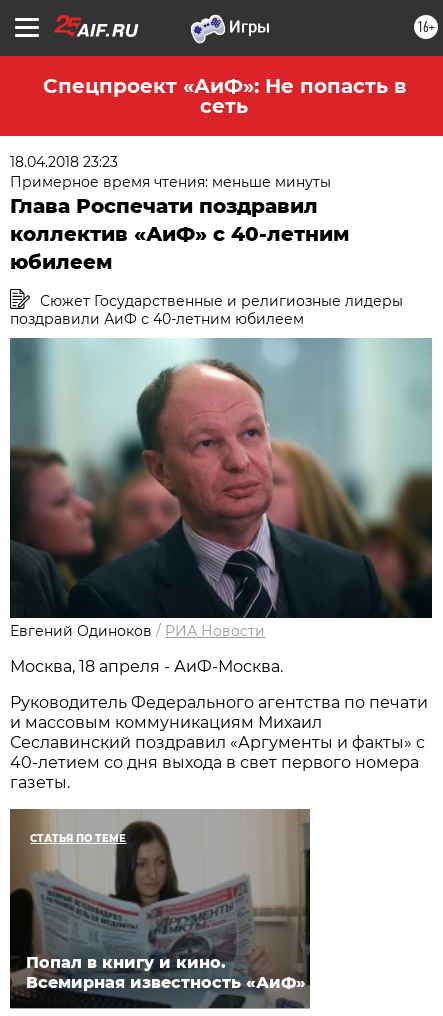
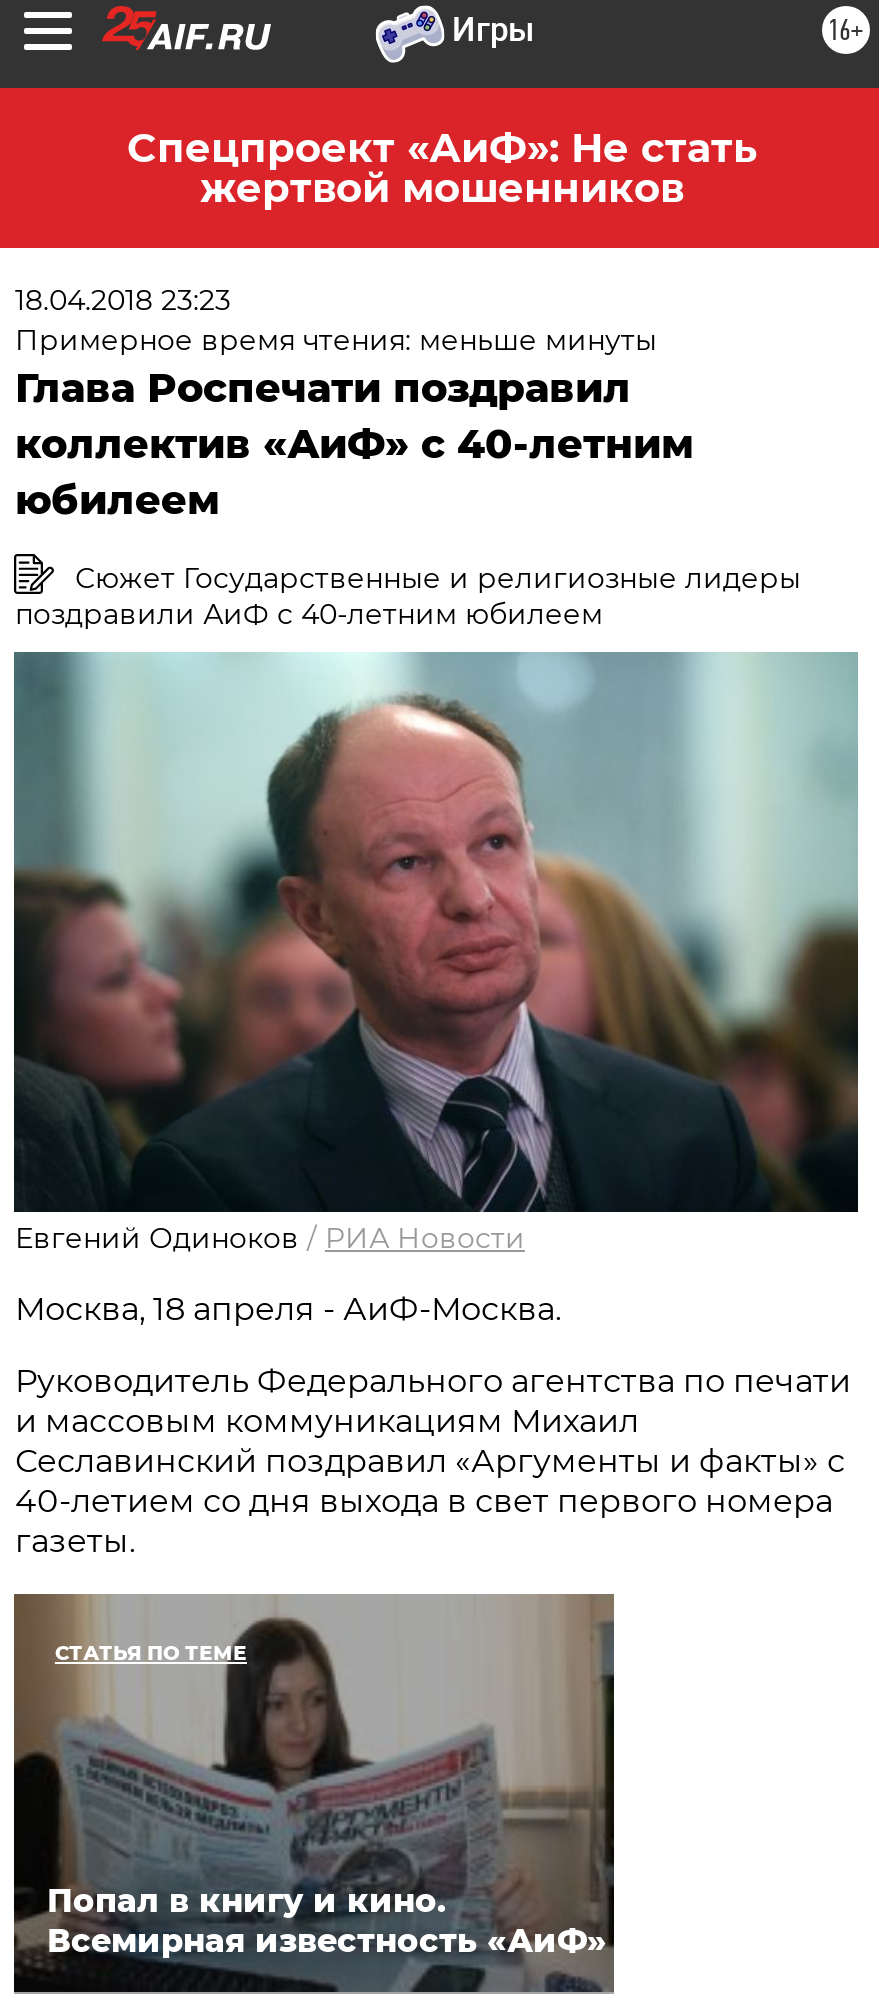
[42,74,405,118] Спецпроект «АиФ»: Не попасть в | сеть -> [127,124,757,212] Спецпроект «АиФ»: Не стать | жертвой мошенников

